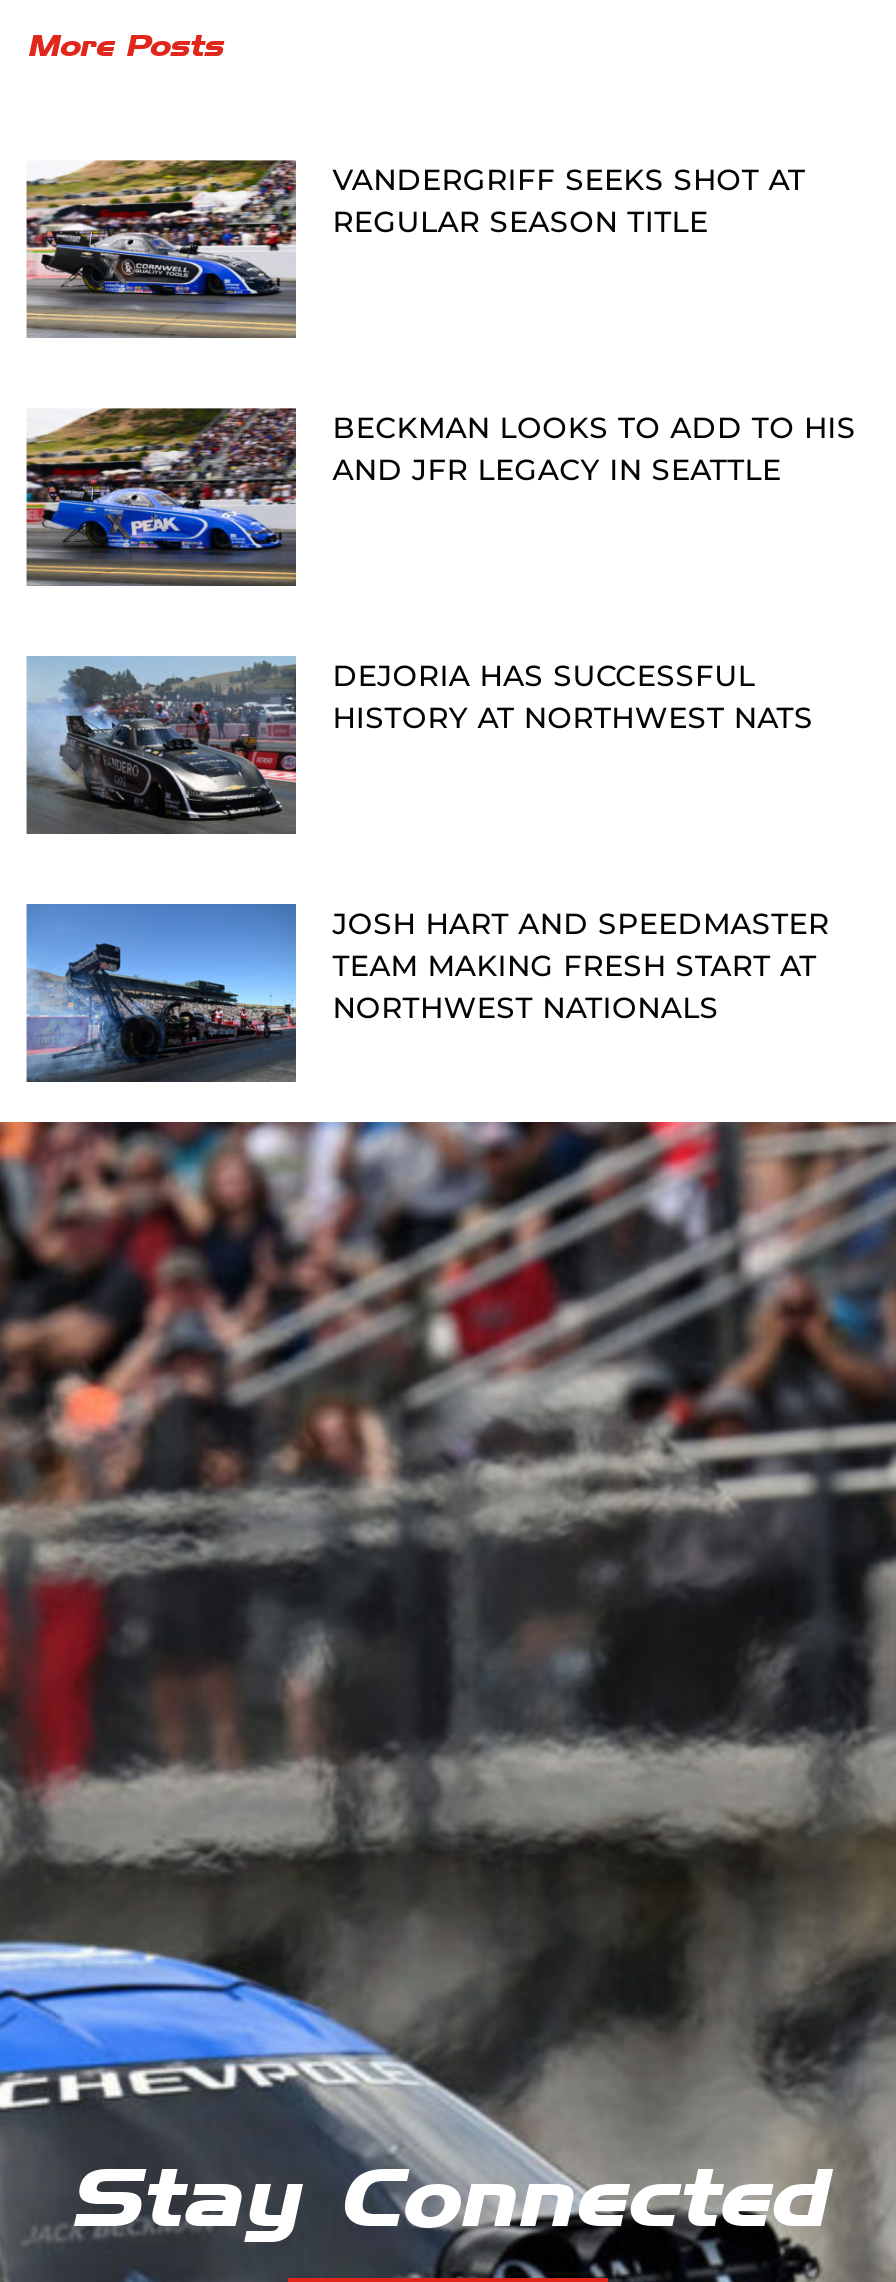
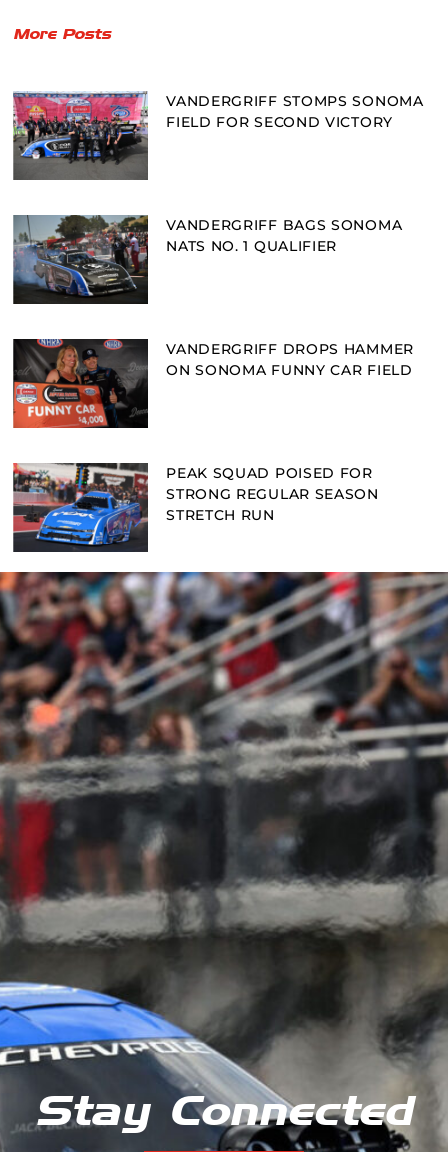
[24,158,805,338] [image] | VANDERGRIFF SEEKS SHOT AT | REGULAR SEASON TITLE -> [12,91,424,180] [image] | VANDERGRIFF STOMPS SONOMA | FIELD FOR SECOND VICTORY
[26,406,856,586] [image] | BECKMAN LOOKS TO ADD TO HIS | AND JFR LEGACY IN SEATTLE -> [13,214,402,305] [image] | VANDERGRIFF BAGS SONOMA | NATS NO. 1 QUALIFIER
[26,656,813,836] [image] | DEJORIA HAS SUCCESSFUL | HISTORY AT NORTHWEST NATS -> [12,338,414,429] [image] | VANDERGRIFF DROPS HAMMER | ON SONOMA FUNNY CAR FIELD
[24,902,829,1082] [image] | JOSH HART AND SPEEDMASTER | TEAM MAKING FRESH START AT | NORTHWEST NATIONALS -> [12,462,379,551] [image] | PEAK SQUAD POISED FOR | STRONG REGULAR SEASON | STRETCH RUN

